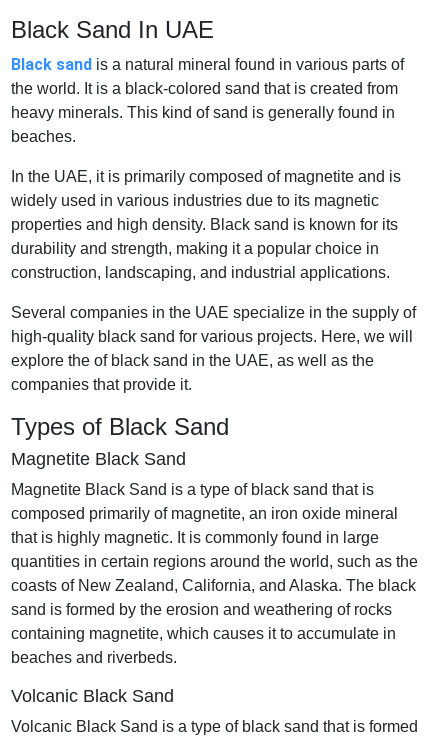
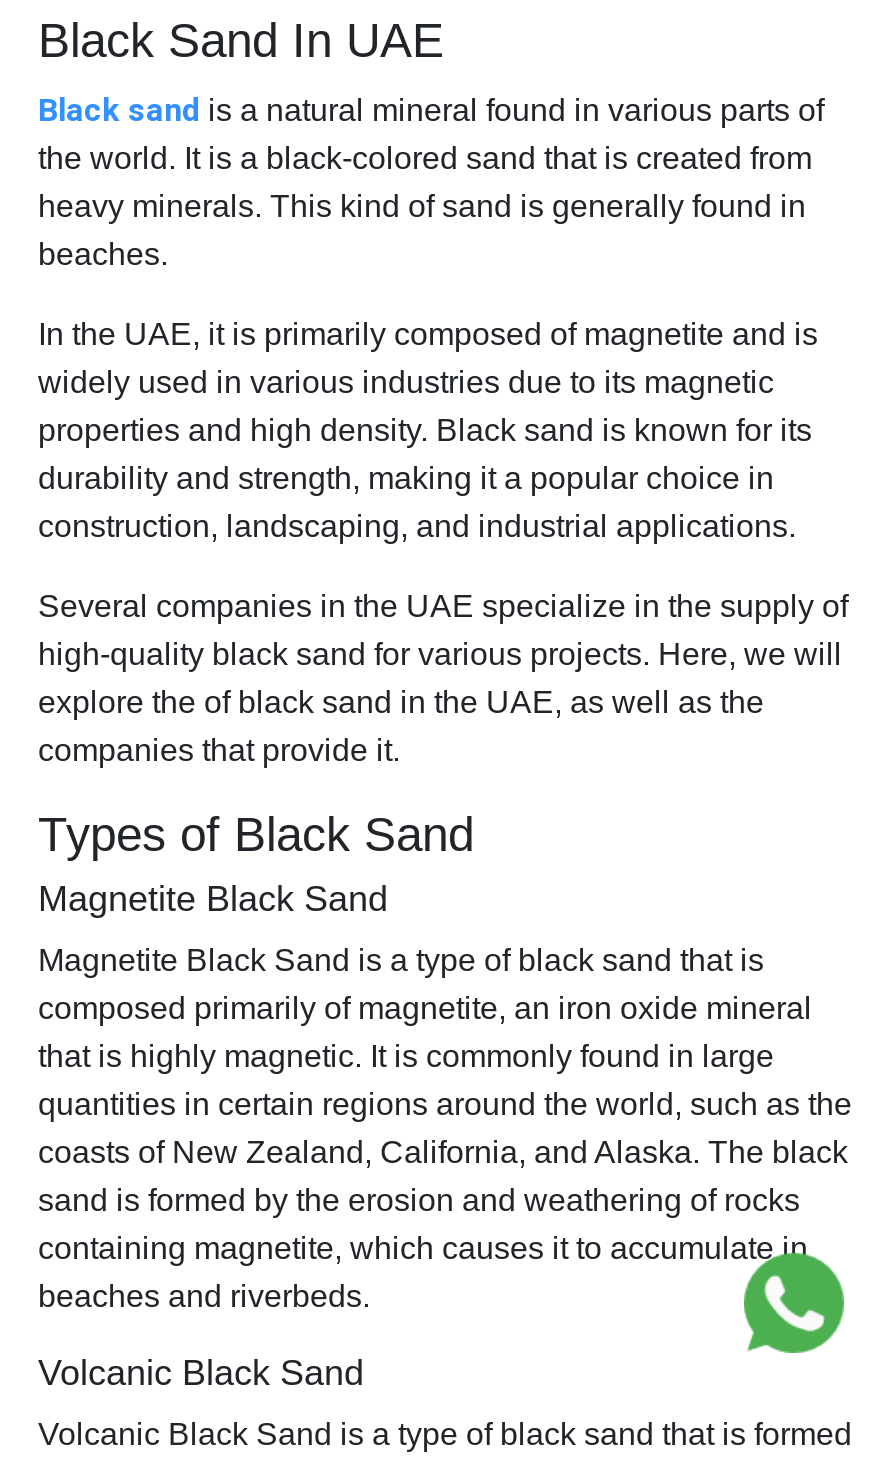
none -> [742,1255,846,1355] [image]

